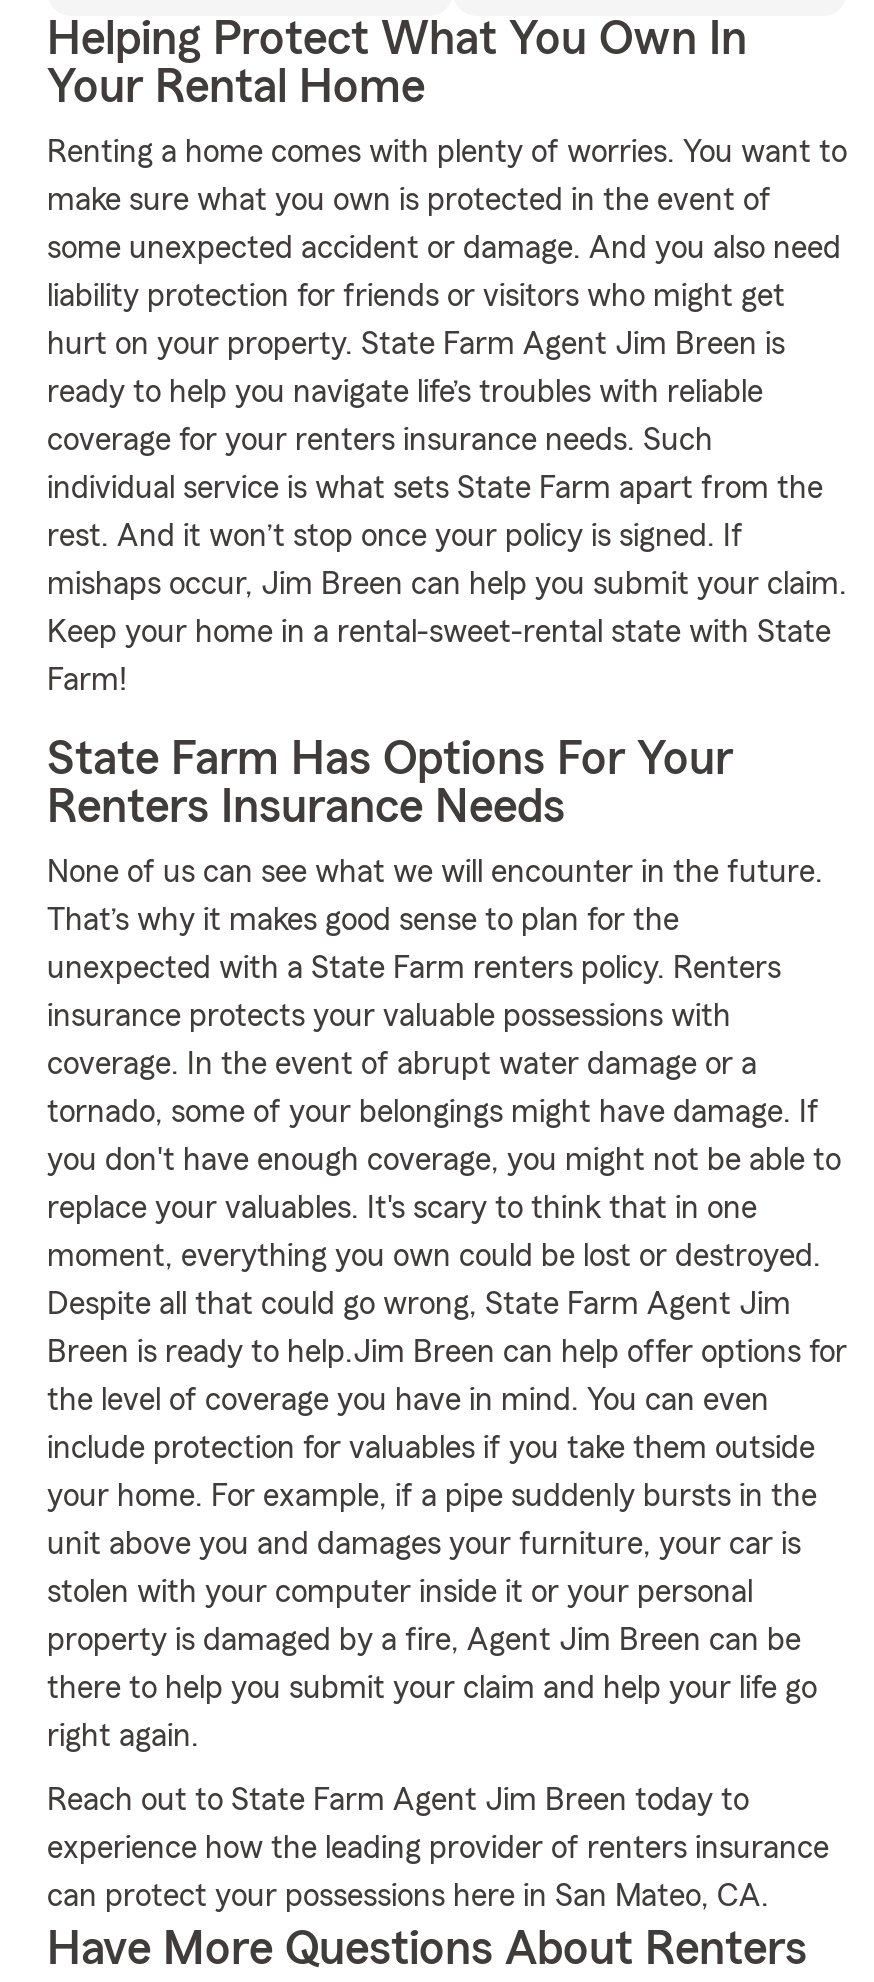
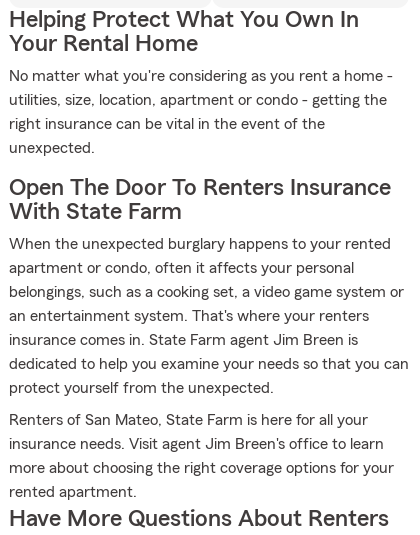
[47,136,847,1912] Renting a home comes with plenty of worries. You want to | make sure what you own is protected in the event of | some unexpected accident or damage. And you also need | liability protection for friends or visitors who might get | hurt on your property. State Farm Agent Jim Breen is | ready to help you navigate life’s troubles with reliable | coverage for your renters insurance needs. Such | individual service is what sets State Farm apart from the | rest. And it won’t stop once your policy is signed. If | mishaps occur, Jim Breen can help you submit your claim. | Keep your home in a rental-sweet-rental state with State | Farm! | State Farm Has Options For Your | Renters Insurance Needs | None of us can see what we will encounter in the future. | That’s why it makes good sense to plan for the | unexpected with a State Farm renters policy. Renters | insurance protects your valuable possessions with | coverage. In the event of abrupt water damage or a | tornado, some of your belongings might have damage. If | you don't have enough coverage, you might not be able to | replace your valuables. It's scary to think that in one | moment, everything you own could be lost or destroyed. | Despite all that could go wrong, State Farm Agent Jim | Breen is ready to help.Jim Breen can help offer options for | the level of coverage you have in mind. You can even | include protection for valuables if you take them outside | your home. For example, if a pipe suddenly bursts in the | unit above you and damages your furniture, your car is | stolen with your computer inside it or your personal | property is damaged by a fire, Agent Jim Breen can be | there to help you submit your claim and help your life go | right again. | Reach out to State Farm Agent Jim Breen today to | experience how the leading provider of renters insurance | can protect your possessions here in San Mateo, CA. -> [9,68,409,500] No matter what you're considering as you rent a home - | utilities, size, location, apartment or condo - getting the | right insurance can be vital in the event of the | unexpected. | Open The Door To Renters Insurance | With State Farm | When the unexpected burglary happens to your rented | apartment or condo, often it affects your personal | belongings, such as a cooking set, a video game system or | an entertainment system. That's where your renters | insurance comes in. State Farm agent Jim Breen is | dedicated to help you examine your needs so that you can | protect yourself from the unexpected. | Renters of San Mateo, State Farm is here for all your | insurance needs. Visit agent Jim Breen's office to learn | more about choosing the right coverage options for your | rented apartment.

